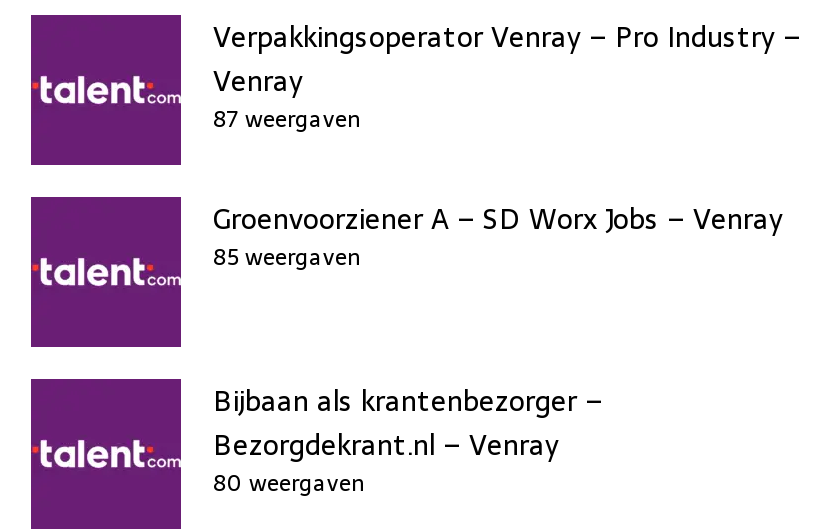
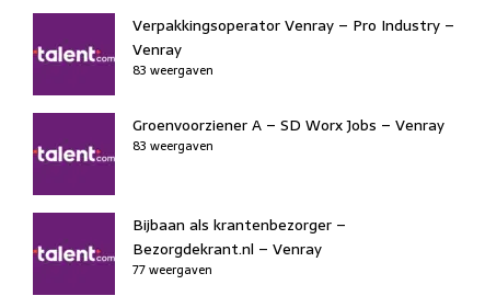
[213,100,361,136] 87 weergaven -> [132,60,213,80] 83 weergaven
[213,238,361,274] 85 weergaven -> [132,136,213,155] 83 weergaven
[213,464,365,500] 80 weergaven -> [132,259,212,279] 77 weergaven

